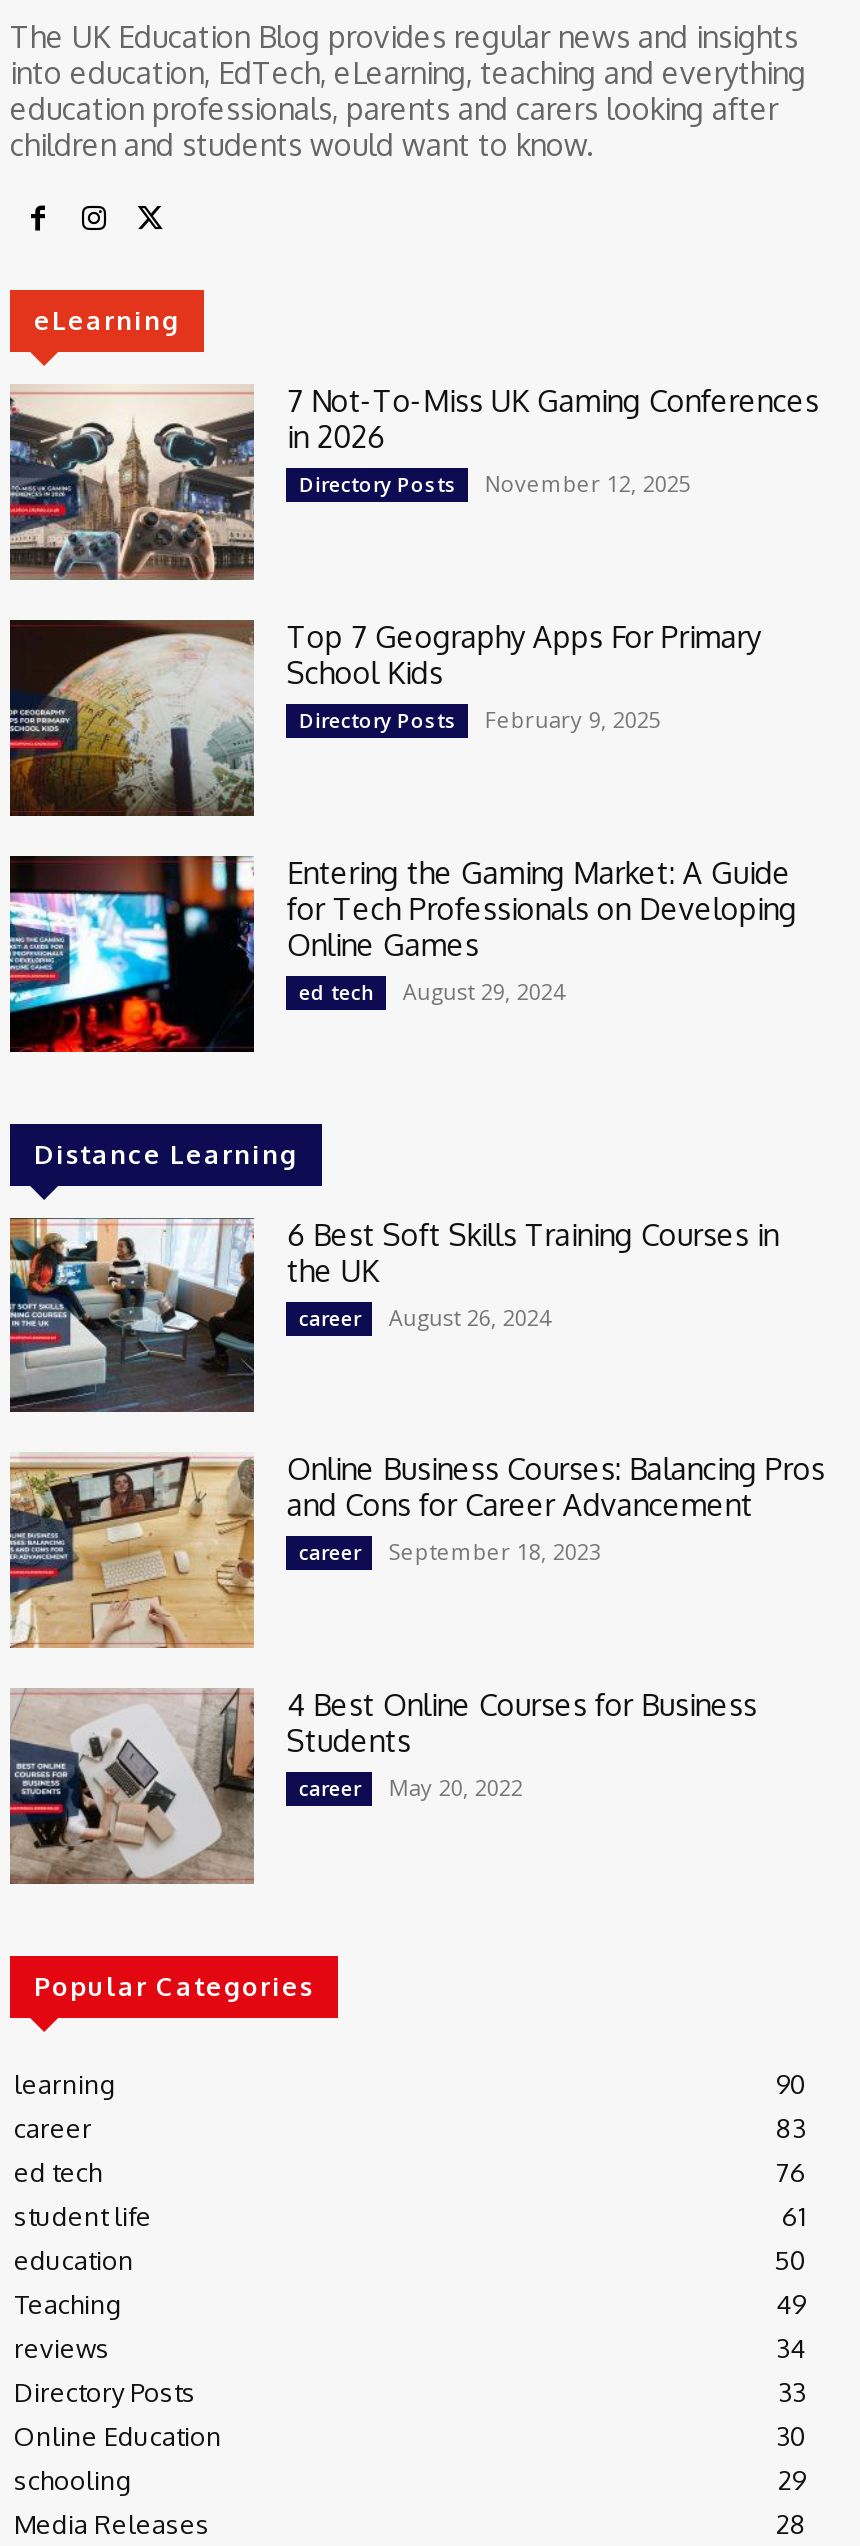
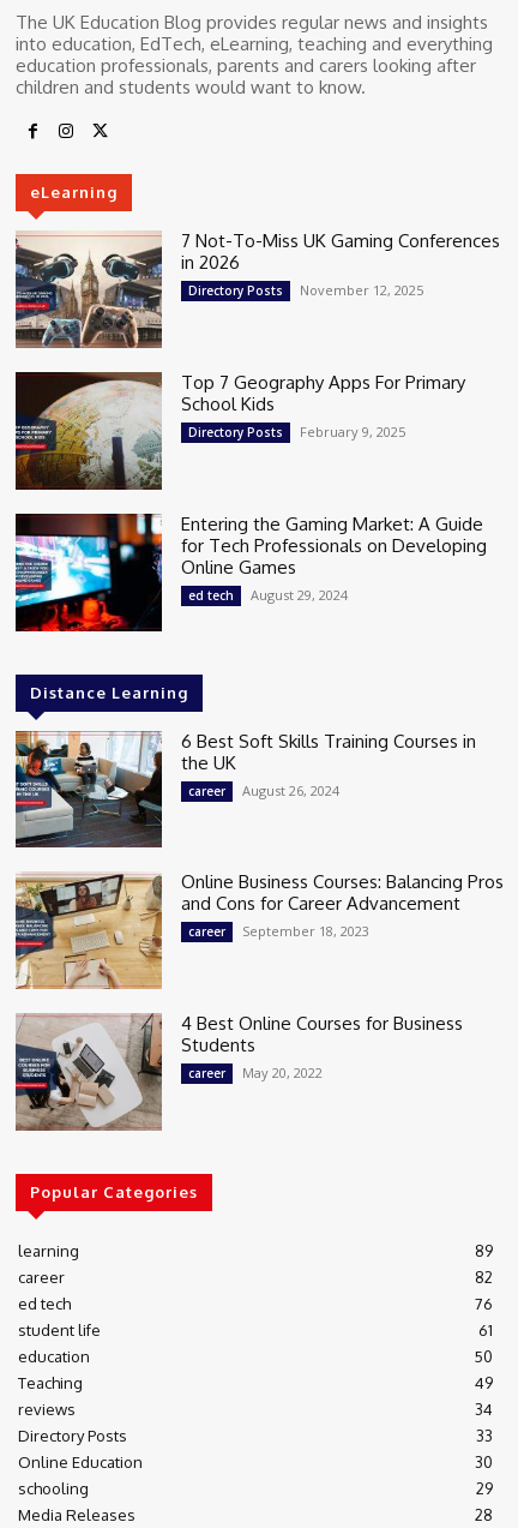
[776,2068,806,2100] 90 -> [475,1241,493,1261] 89
[776,2112,806,2144] 83 -> [475,1268,493,1287] 82

